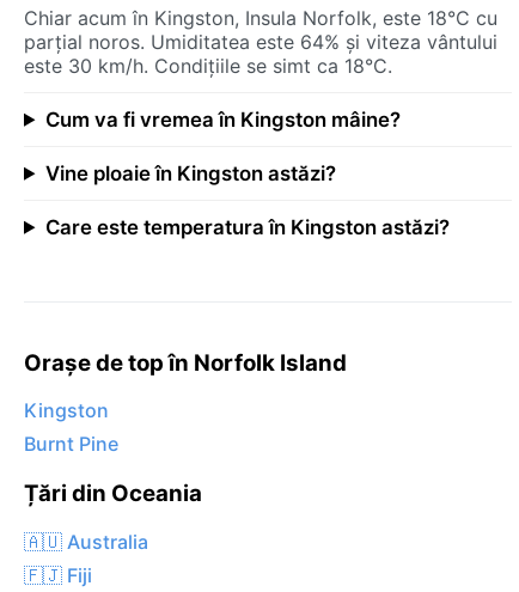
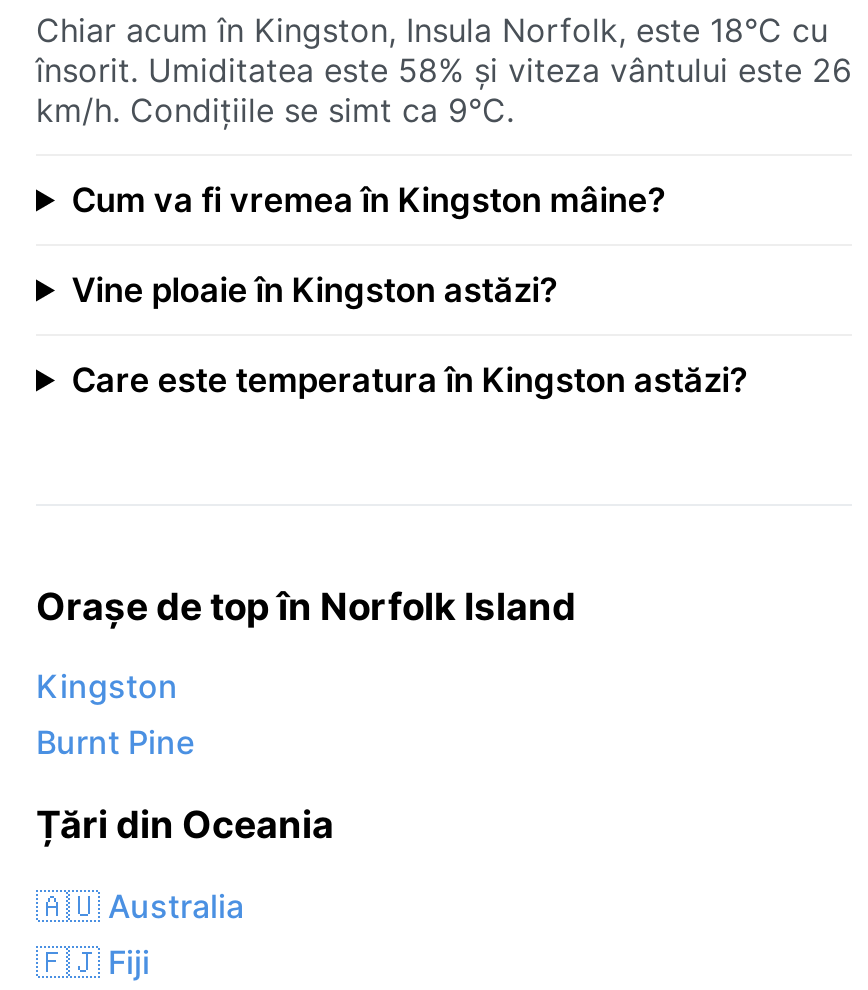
[24,30,497,77] parțial noros. Umiditatea este 64% și viteza vântului | este 30 km/h. Condițiile se simt ca 18°C. -> [36,50,852,130] însorit. Umiditatea este 58% și viteza vântului este 26 | km/h. Condițiile se simt ca 9°C.

